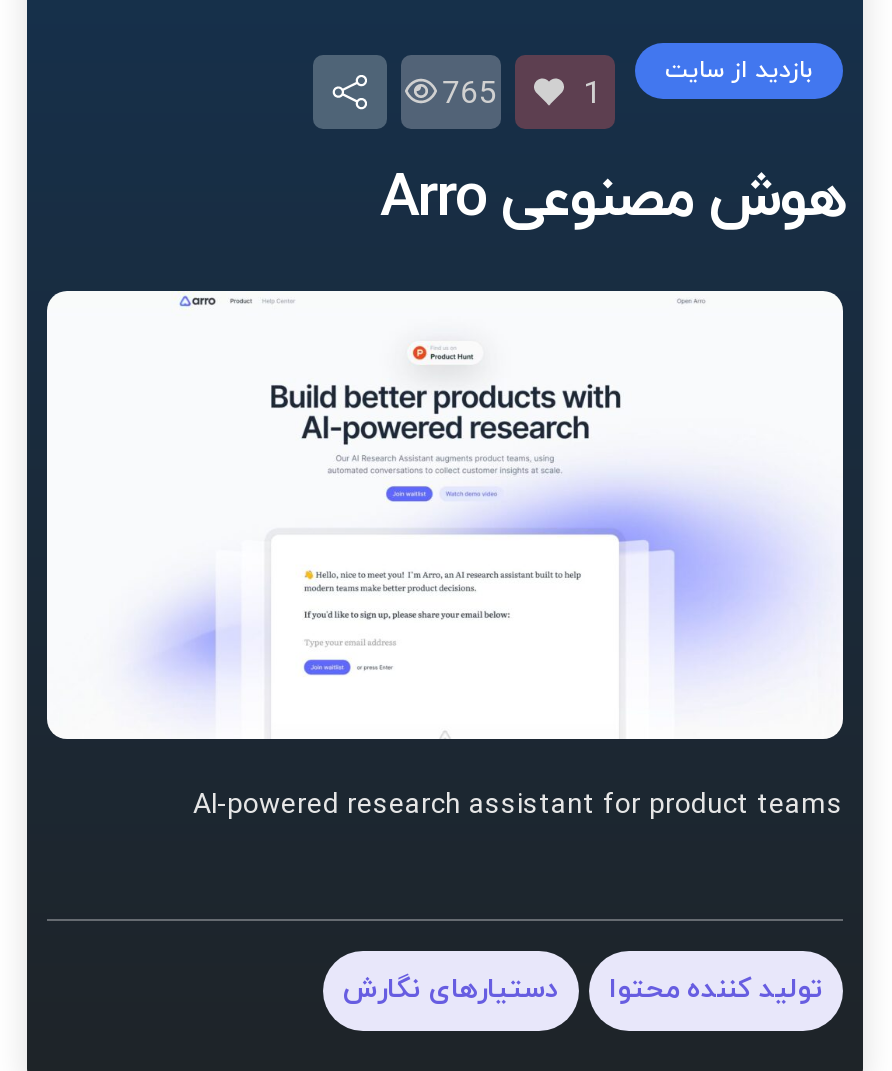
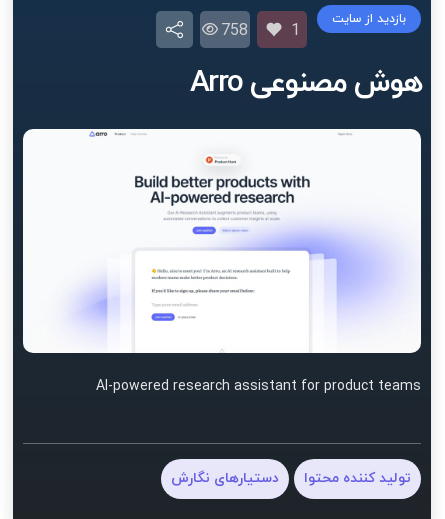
[442,73,601,117] 765 1 -> [221,20,300,42] 758 1

